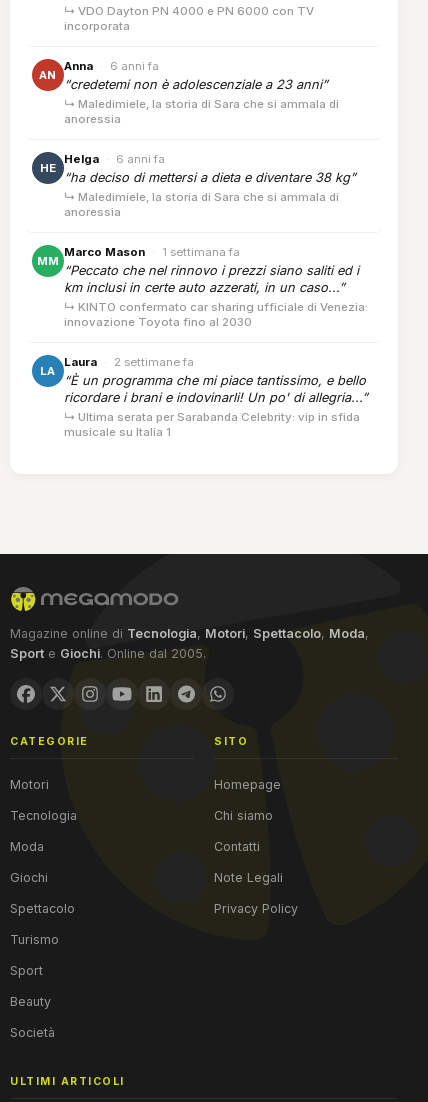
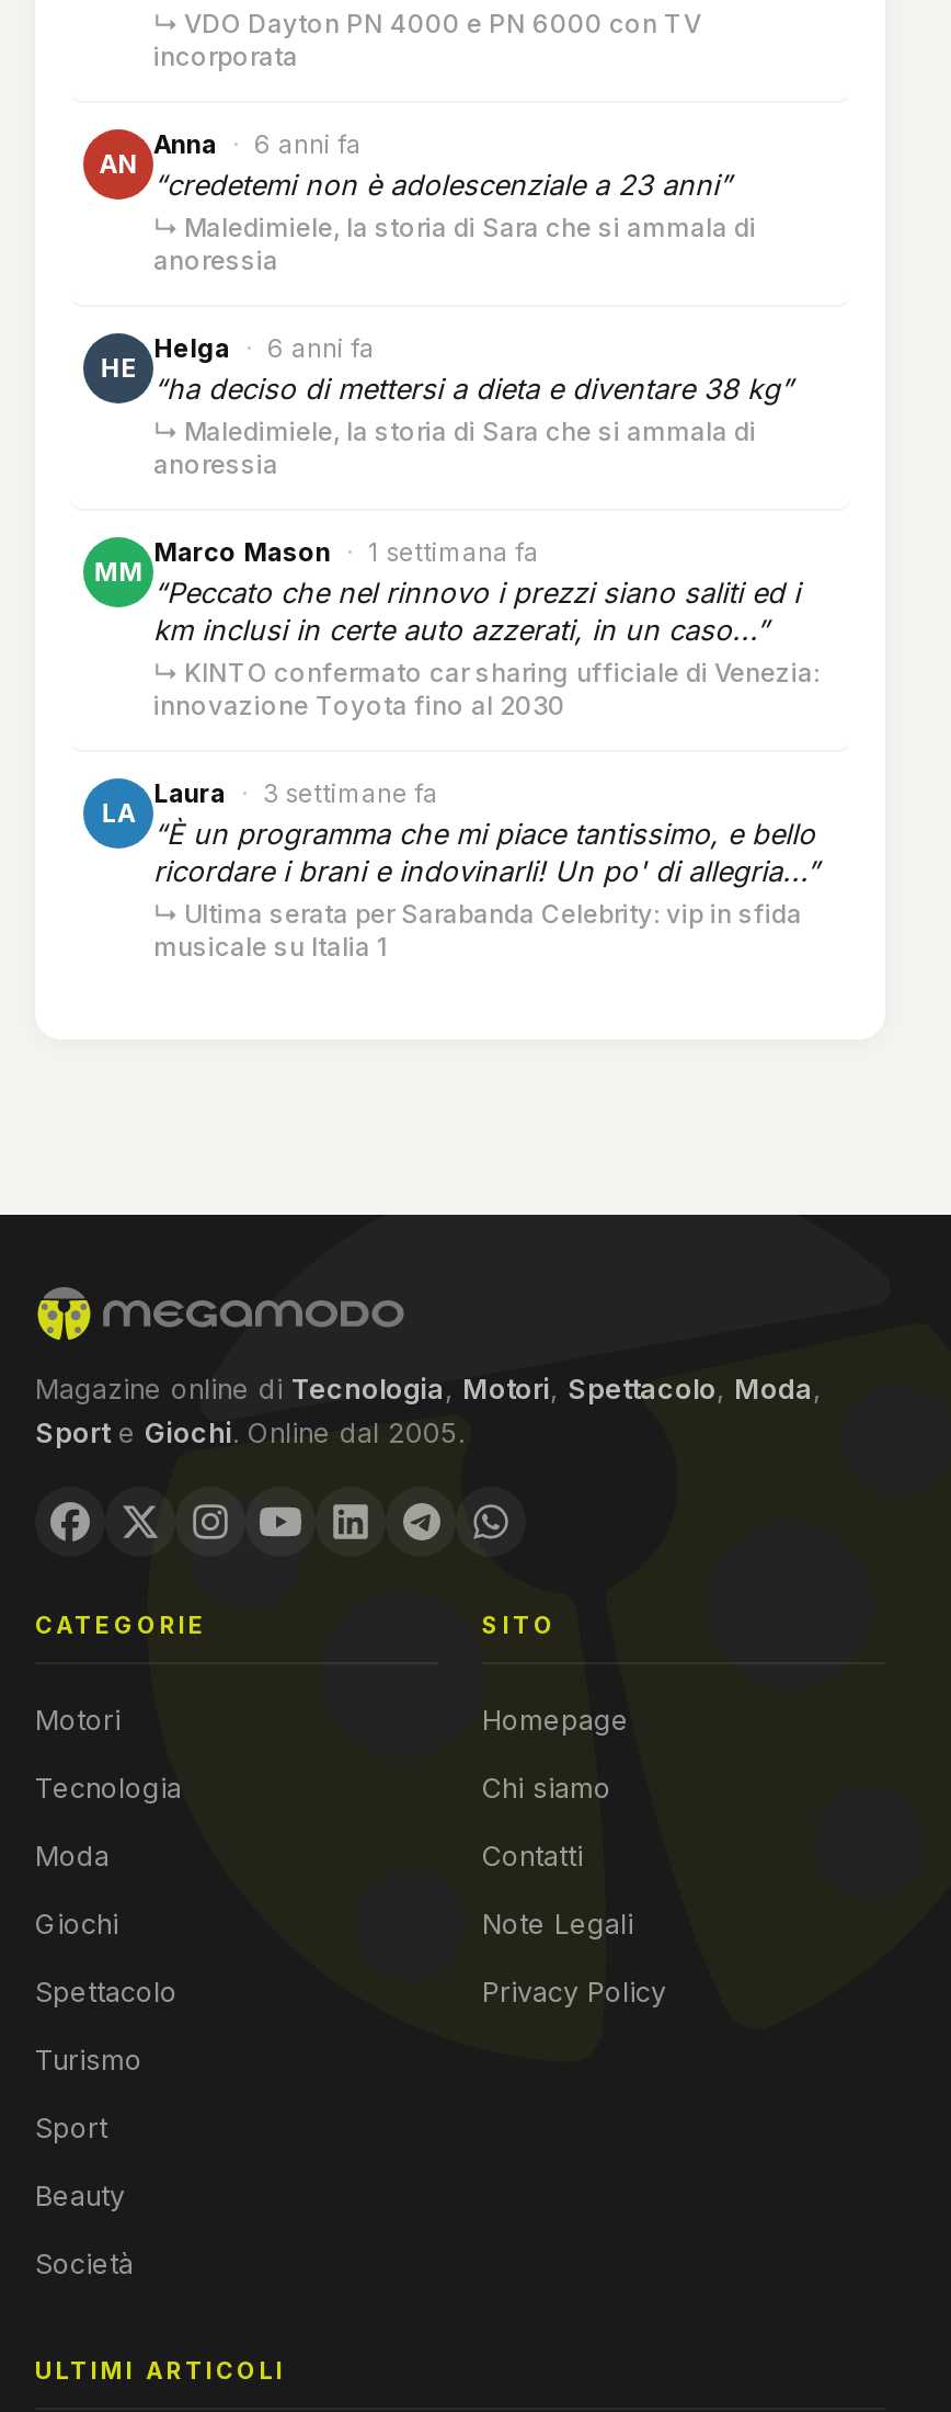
[64,355,194,369] Laura · 2 settimane fa -> [153,778,438,809] Laura · 3 settimane fa

